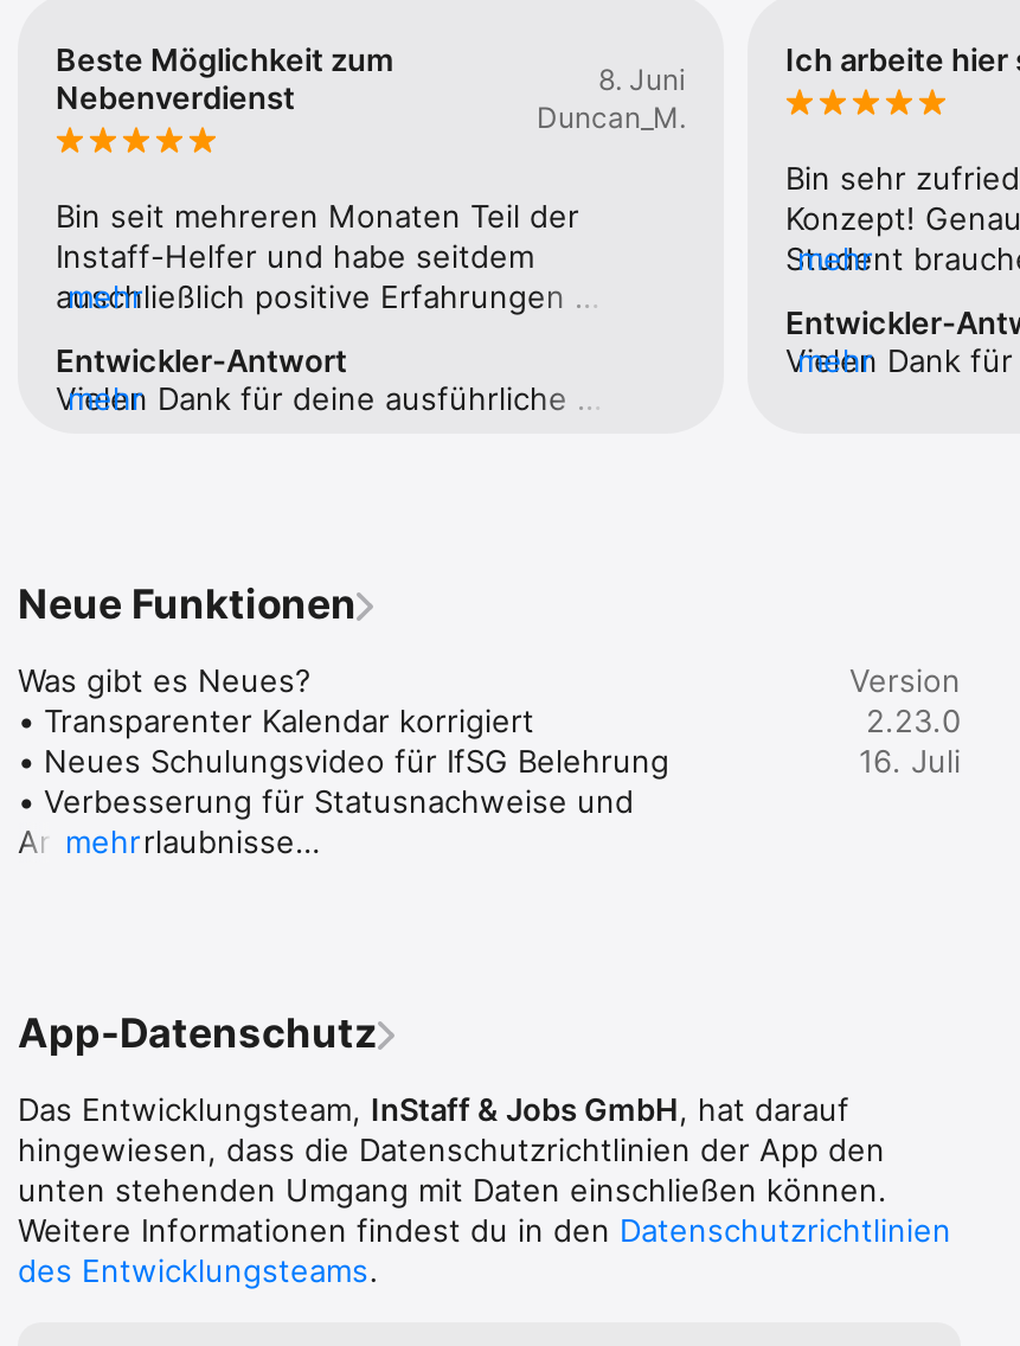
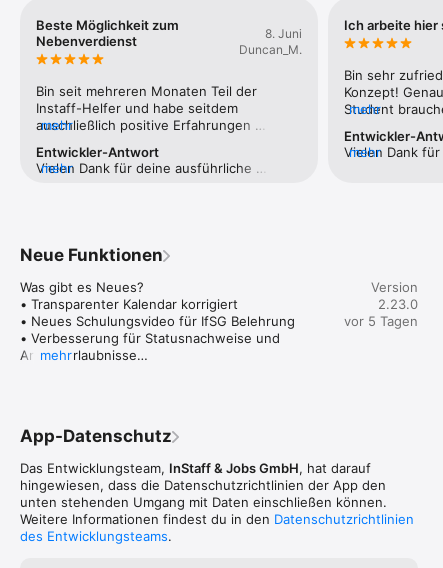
[859,741,961,779] 16. Juli -> [344,313,418,329] vor 5 Tagen

